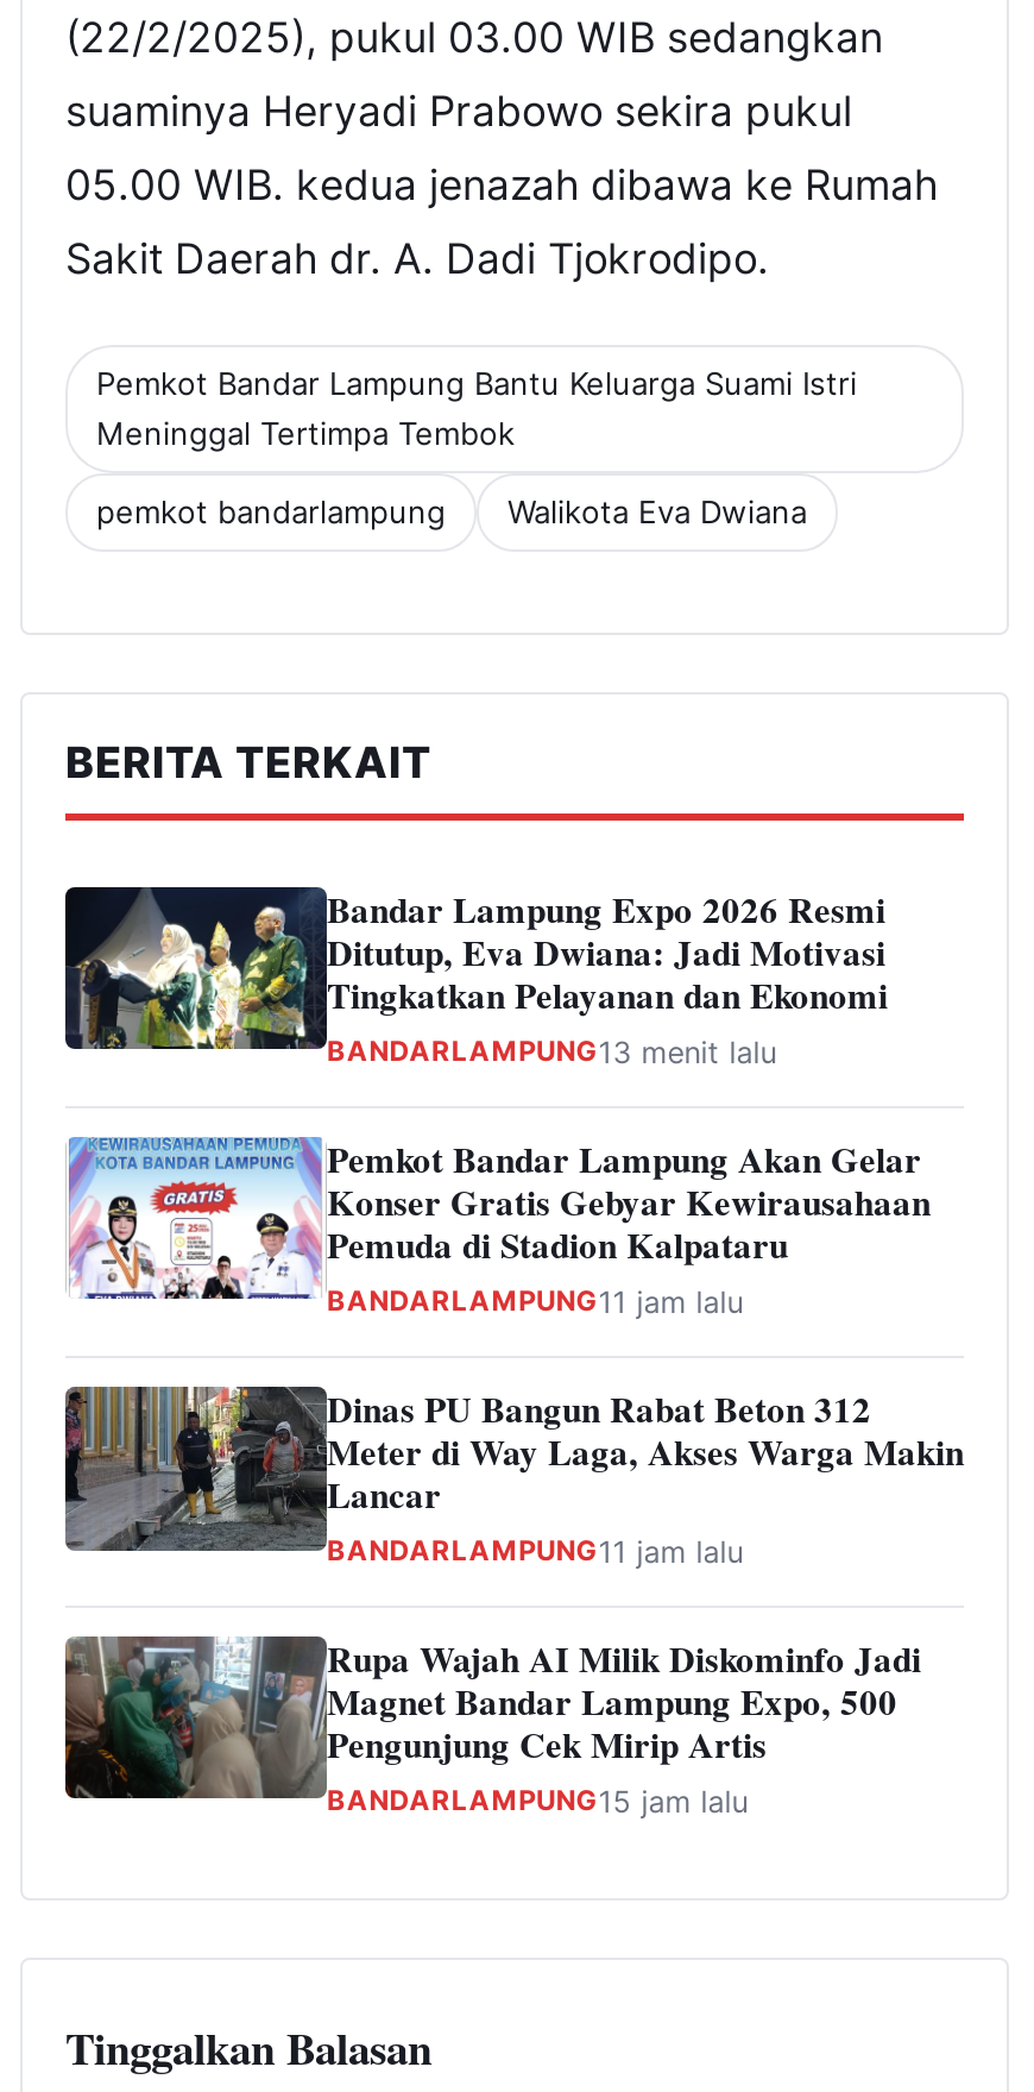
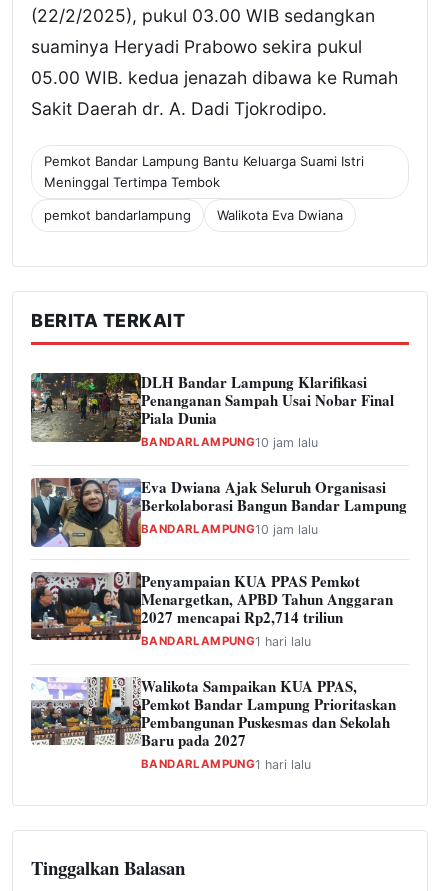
[65,882,888,1070] [image] | Bandar Lampung Expo 2026 Resmi | Ditutup, Eva Dwiana: Jadi Motivasi | Tingkatkan Pelayanan dan Ekonomi | BANDARLAMPUNG13 menit lalu -> [30,371,394,450] [image] | DLH Bandar Lampung Klarifikasi | Penanganan Sampah Usai Nobar Final | Piala Dunia | BANDARLAMPUNG10 jam lalu
[65,1132,931,1320] [image] | Pemkot Bandar Lampung Akan Gelar | Konser Gratis Gebyar Kewirausahaan | Pemuda di Stadion Kalpataru | BANDARLAMPUNG11 jam lalu -> [30,476,407,548] [image] | Eva Dwiana Ajak Seluruh Organisasi | Berkolaborasi Bangun Bandar Lampung | BANDARLAMPUNG10 jam lalu
[63,1361,964,1569] [image] | Dinas PU Bangun Rabat Beton 312 | Meter di Way Laga, Akses Warga Makin | Lancar | BANDARLAMPUNG11 jam lalu -> [30,569,393,652] [image] | Penyampaian KUA PPAS Pemkot | Menargetkan, APBD Tahun Anggaran | 2027 mencapai Rp2,714 triliun | BANDARLAMPUNG1 hari lalu
[63,1610,921,1819] [image] | Rupa Wajah AI Milik Diskominfo Jadi | Magnet Bandar Lampung Expo, 500 | Pengunjung Cek Mirip Artis | BANDARLAMPUNG15 jam lalu -> [30,674,396,771] [image] | Walikota Sampaikan KUA PPAS, | Pemkot Bandar Lampung Prioritaskan | Pembangunan Puskesmas dan Sekolah | Baru pada 2027 | BANDARLAMPUNG1 hari lalu

